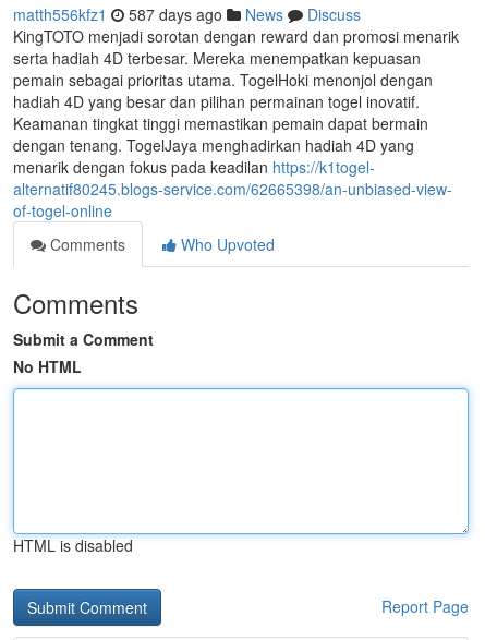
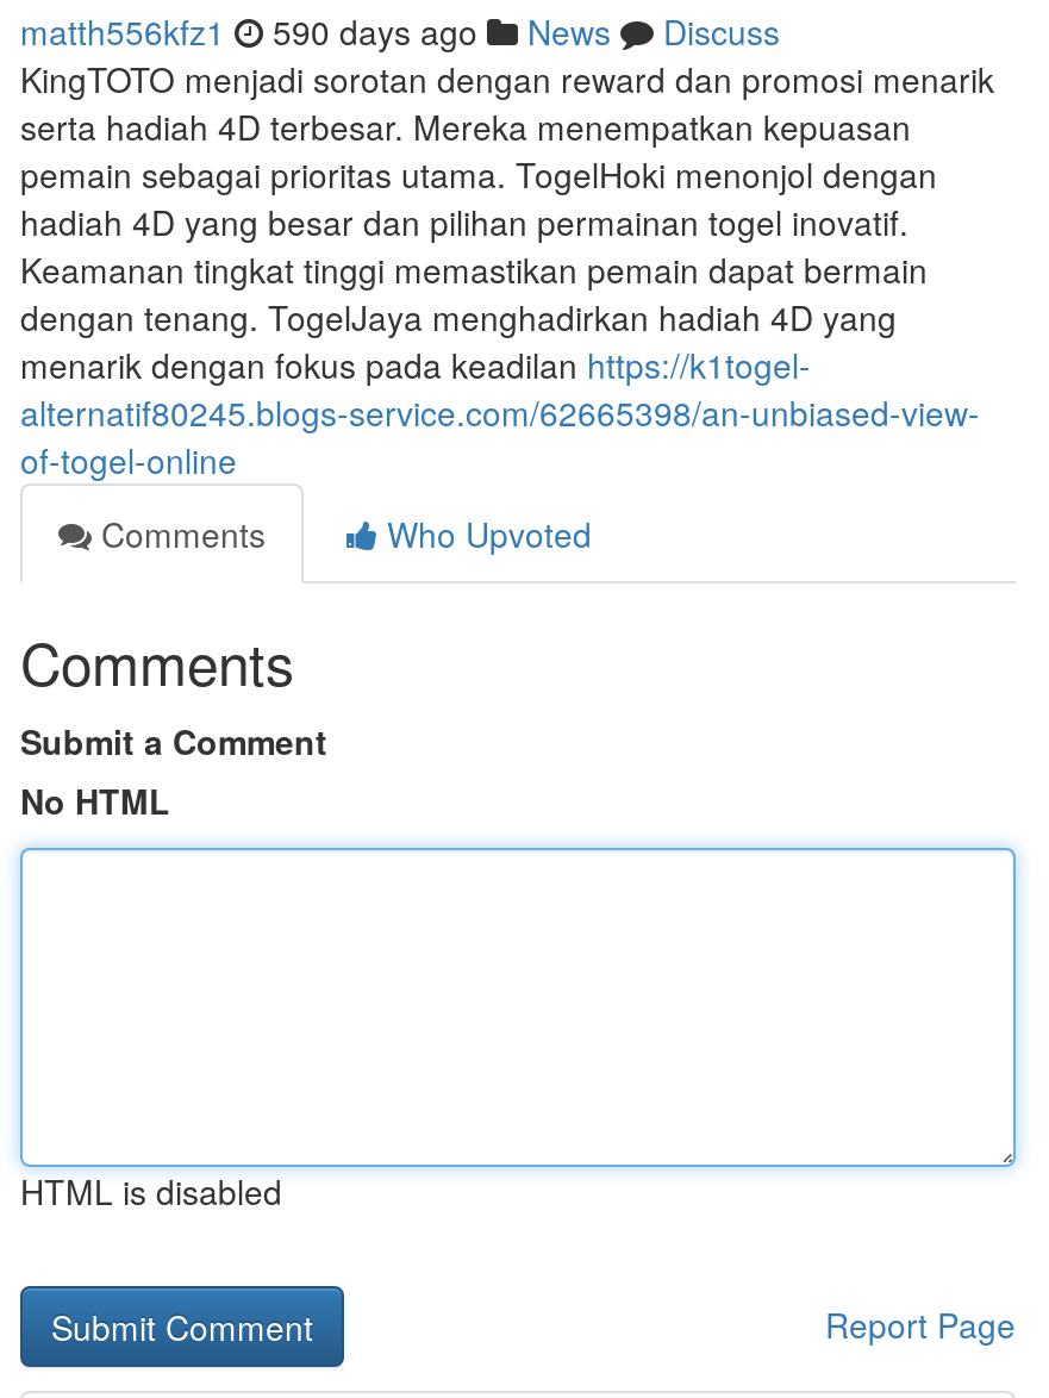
[13,3,361,25] matth556kfz1 587 days ago News Discuss -> [20,7,780,55] matth556kfz1 590 days ago News Discuss

